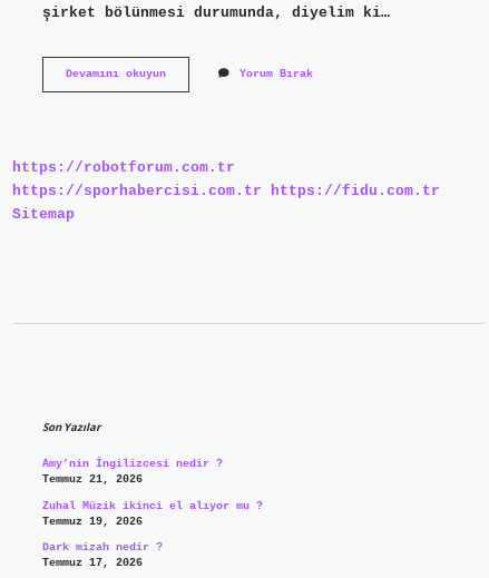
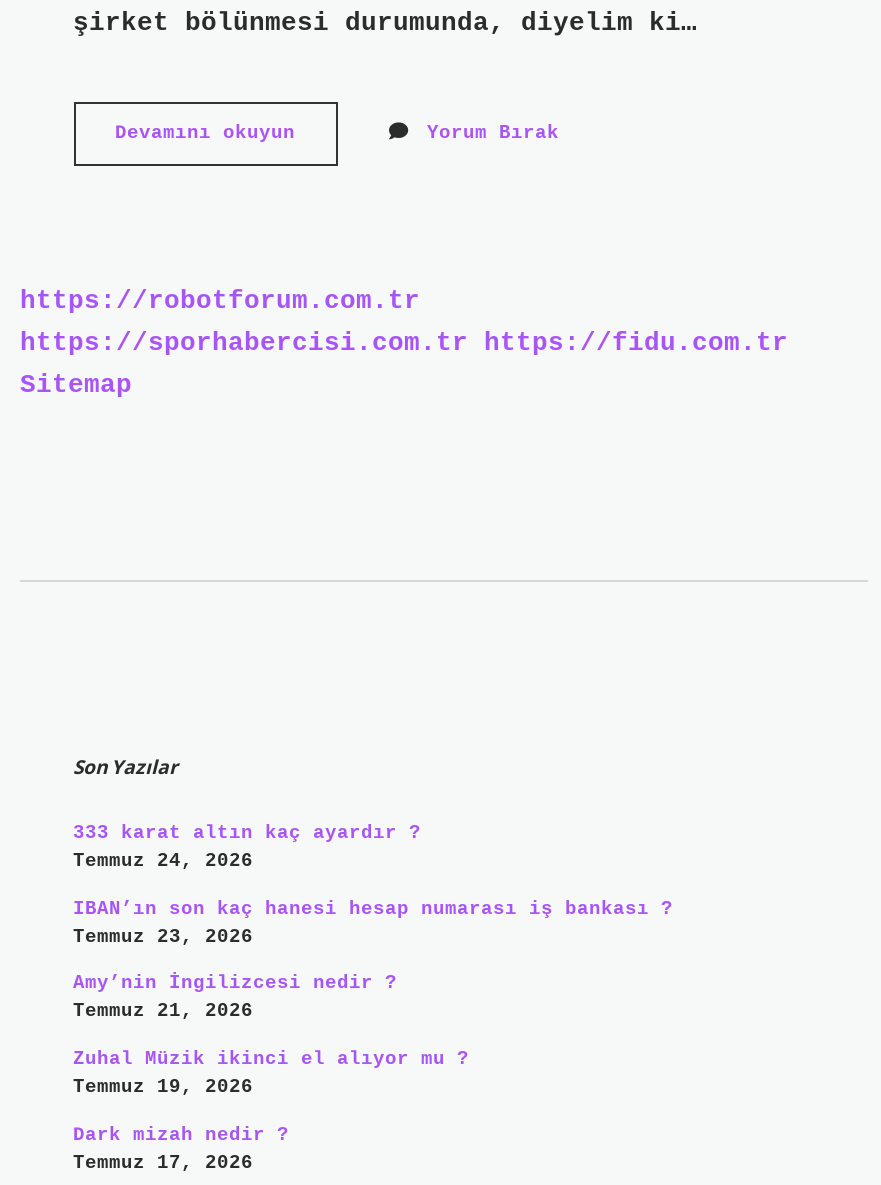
none -> [73,823,673,948] 333 karat altın kaç ayardır ? | Temmuz 24, 2026 | IBAN’ın son kaç hanesi hesap numarası iş bankası ? | Temmuz 23, 2026

